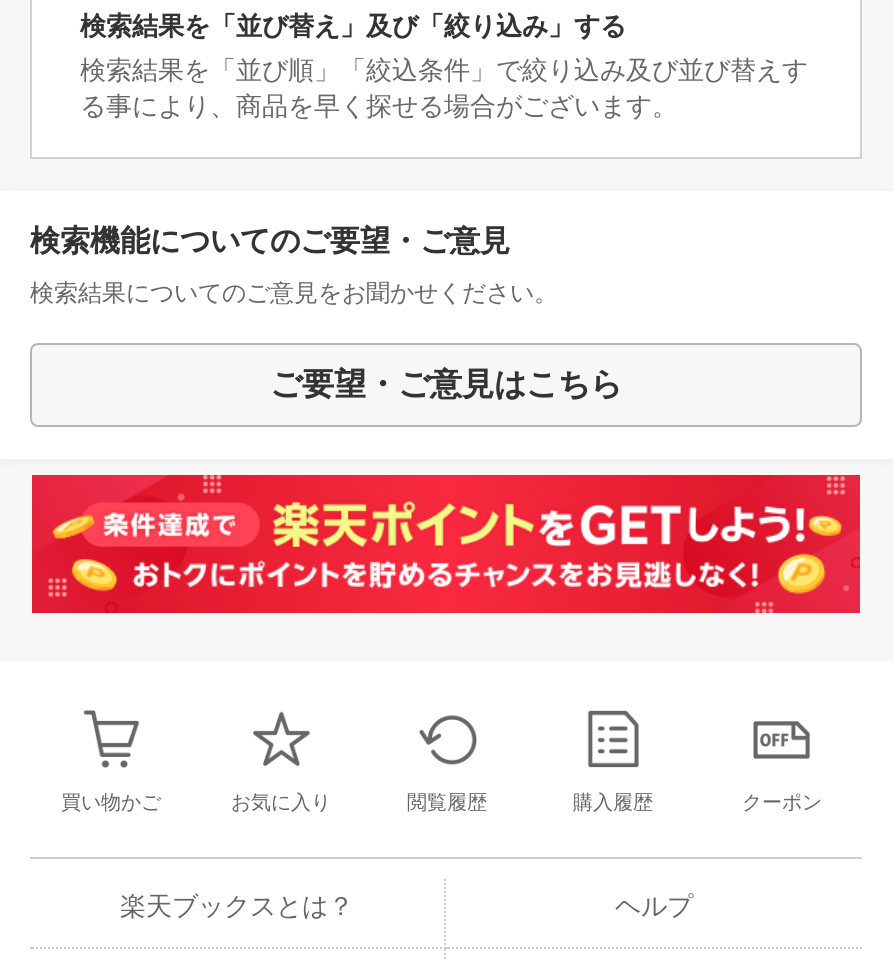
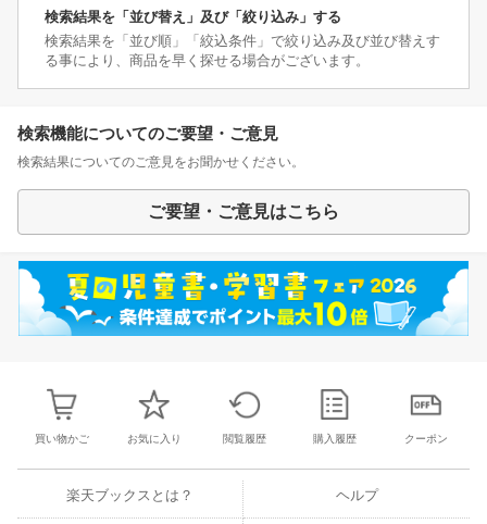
[30,473,862,615] [image] -> [17,260,470,337] [image]

